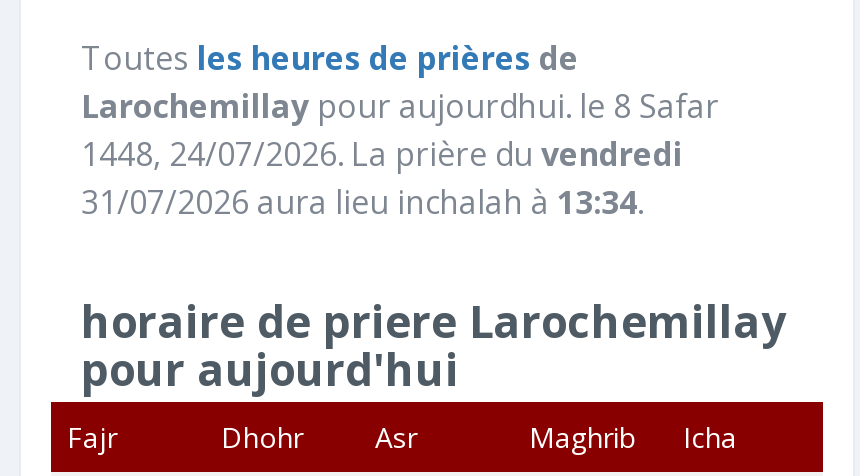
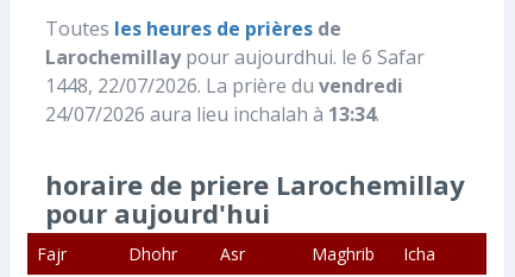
[81,84,719,128] Larochemillay pour aujourdhui. le 8 Safar -> [45,44,425,70] Larochemillay pour aujourdhui. le 6 Safar
[81,132,683,176] 1448, 24/07/2026. La prière du vendredi -> [45,73,403,99] 1448, 22/07/2026. La prière du vendredi
[81,180,643,224] 31/07/2026 aura lieu inchalah à 13:34. -> [45,101,379,127] 24/07/2026 aura lieu inchalah à 13:34.

